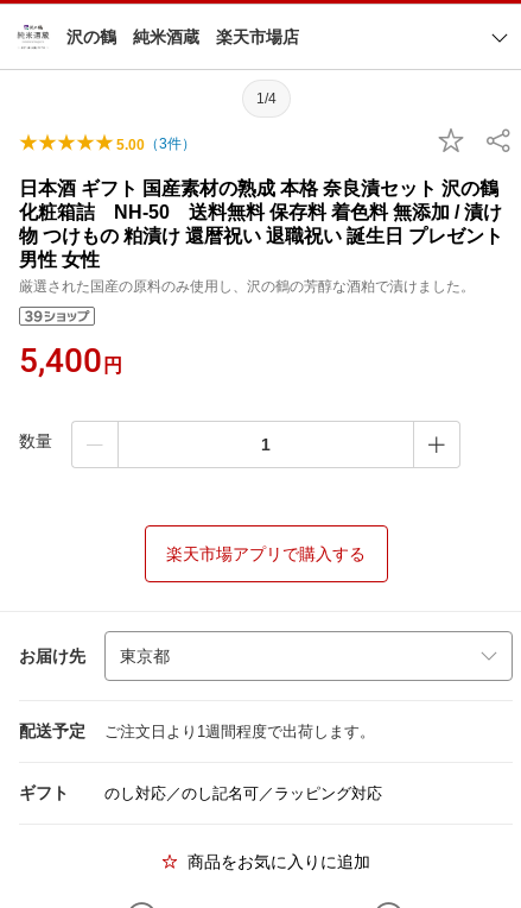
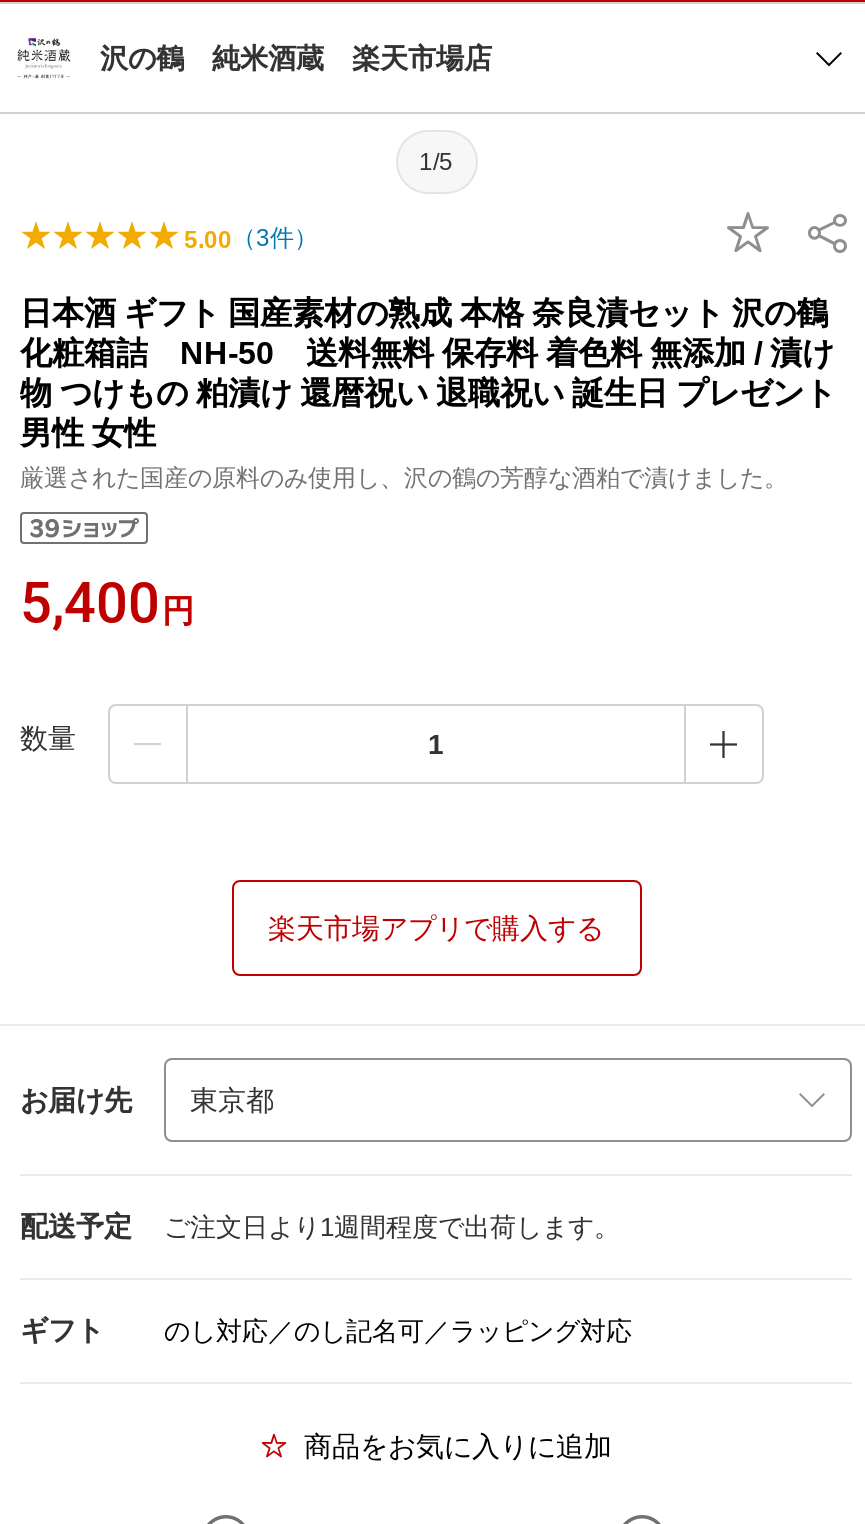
[256,90,276,106] 1/4 -> [419,147,453,175] 1/5

